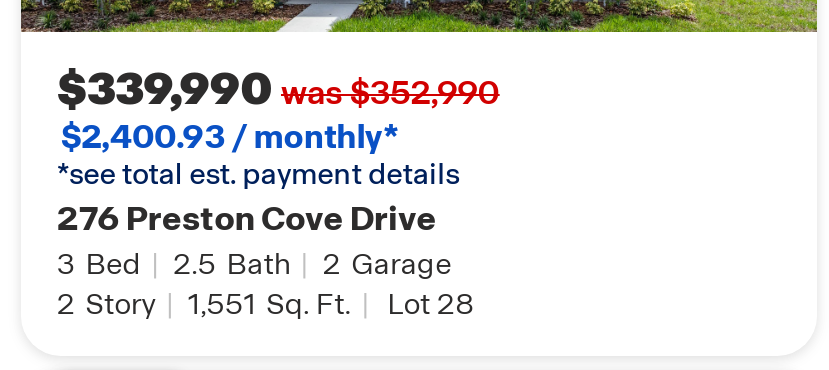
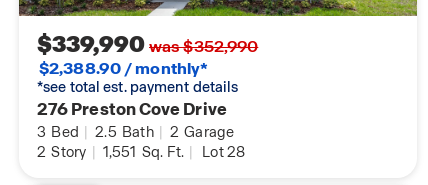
[61,117,399,159] $2,400.93 / monthly* -> [39,58,208,79] $2,388.90 / monthly*

